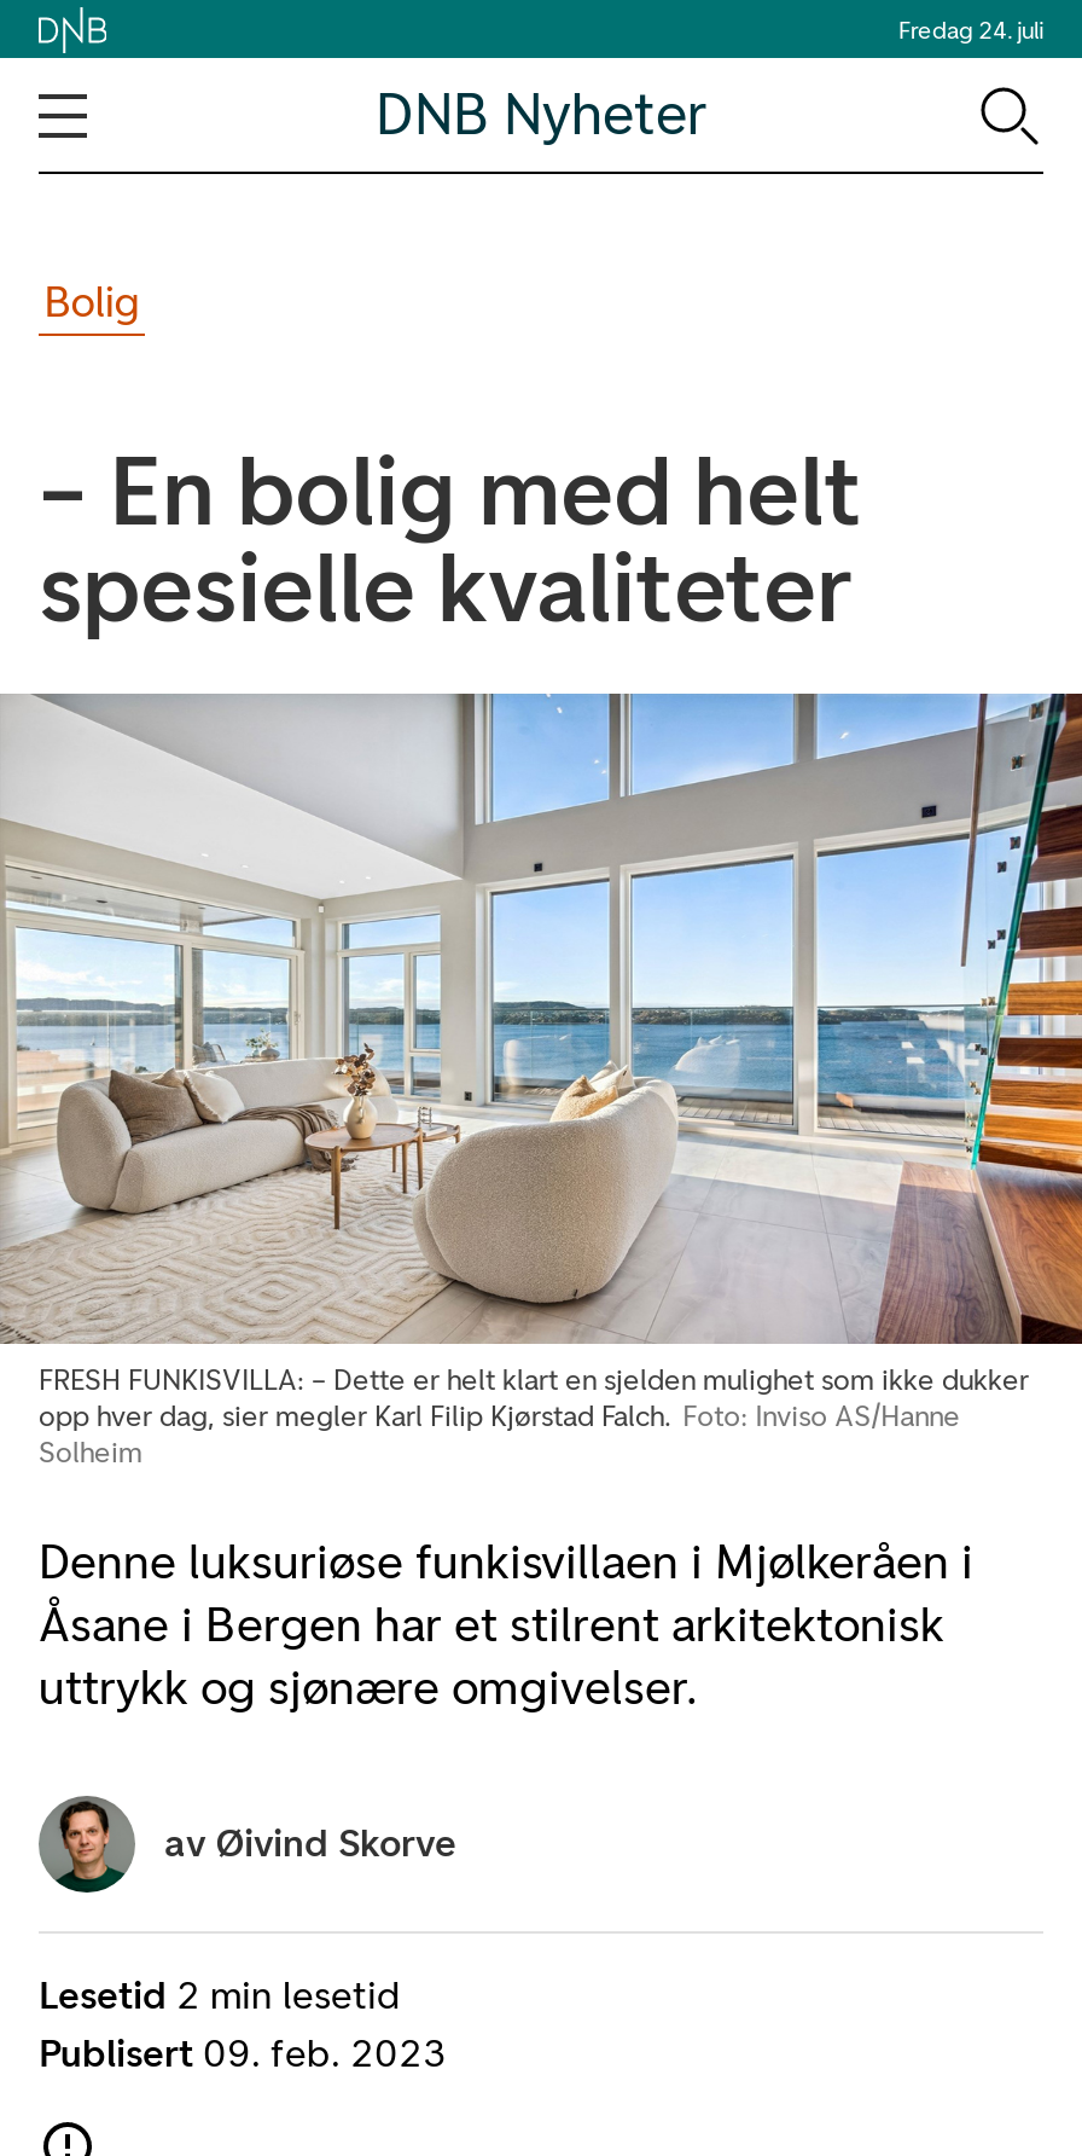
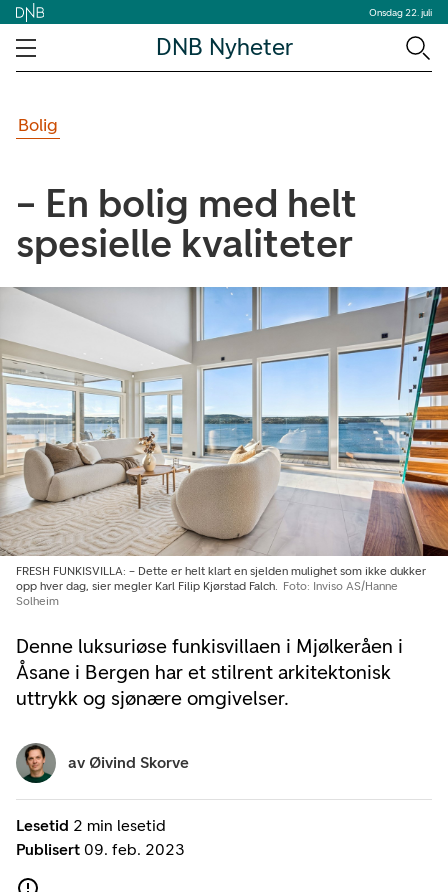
[898,13,1043,45] Fredag 24. juli -> [369,5,432,18] Onsdag 22. juli

